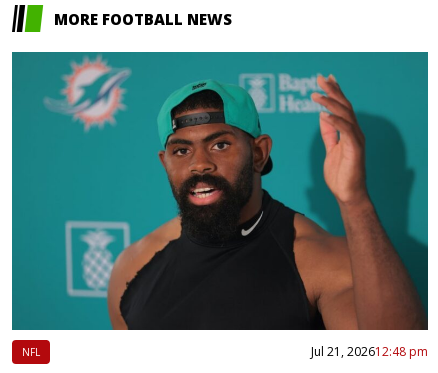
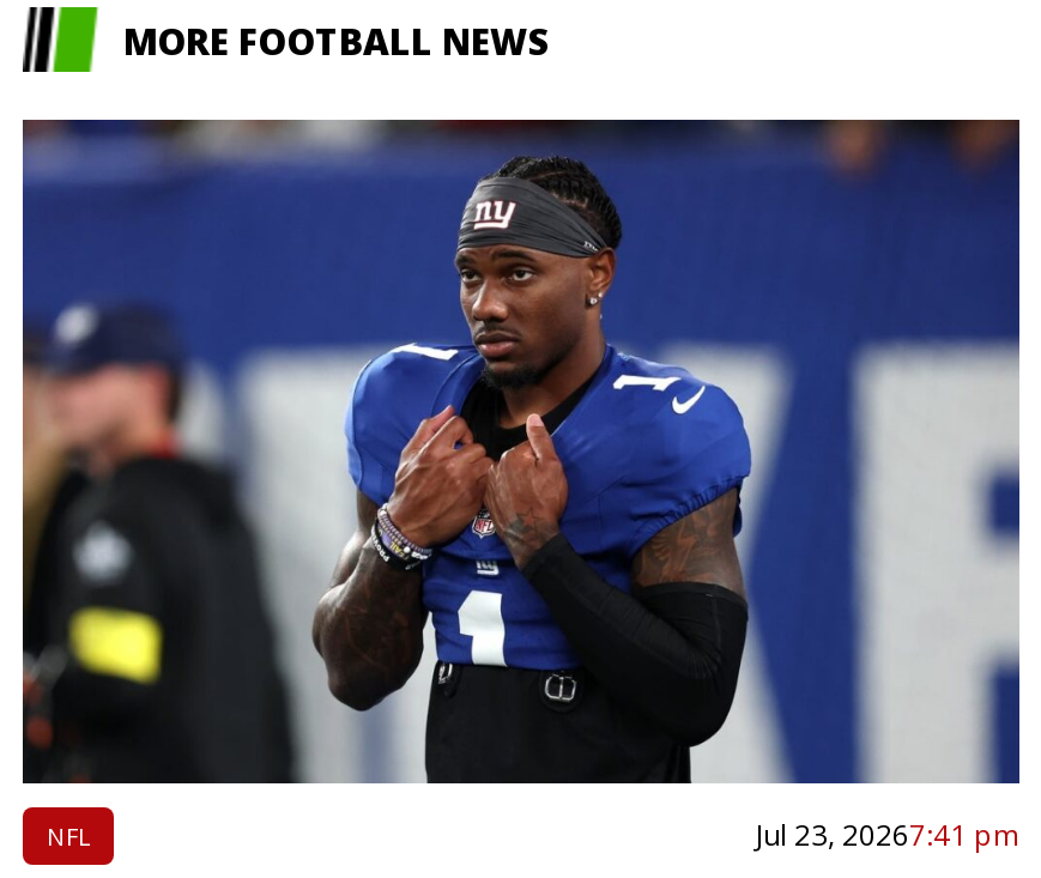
[11,51,429,360] [image] | Jul 21, 202612:48 pm -> [20,117,1022,857] [image] | Jul 23, 20267:41 pm

